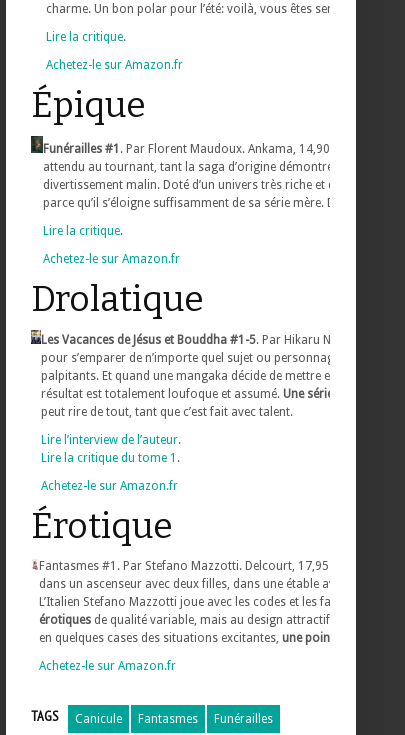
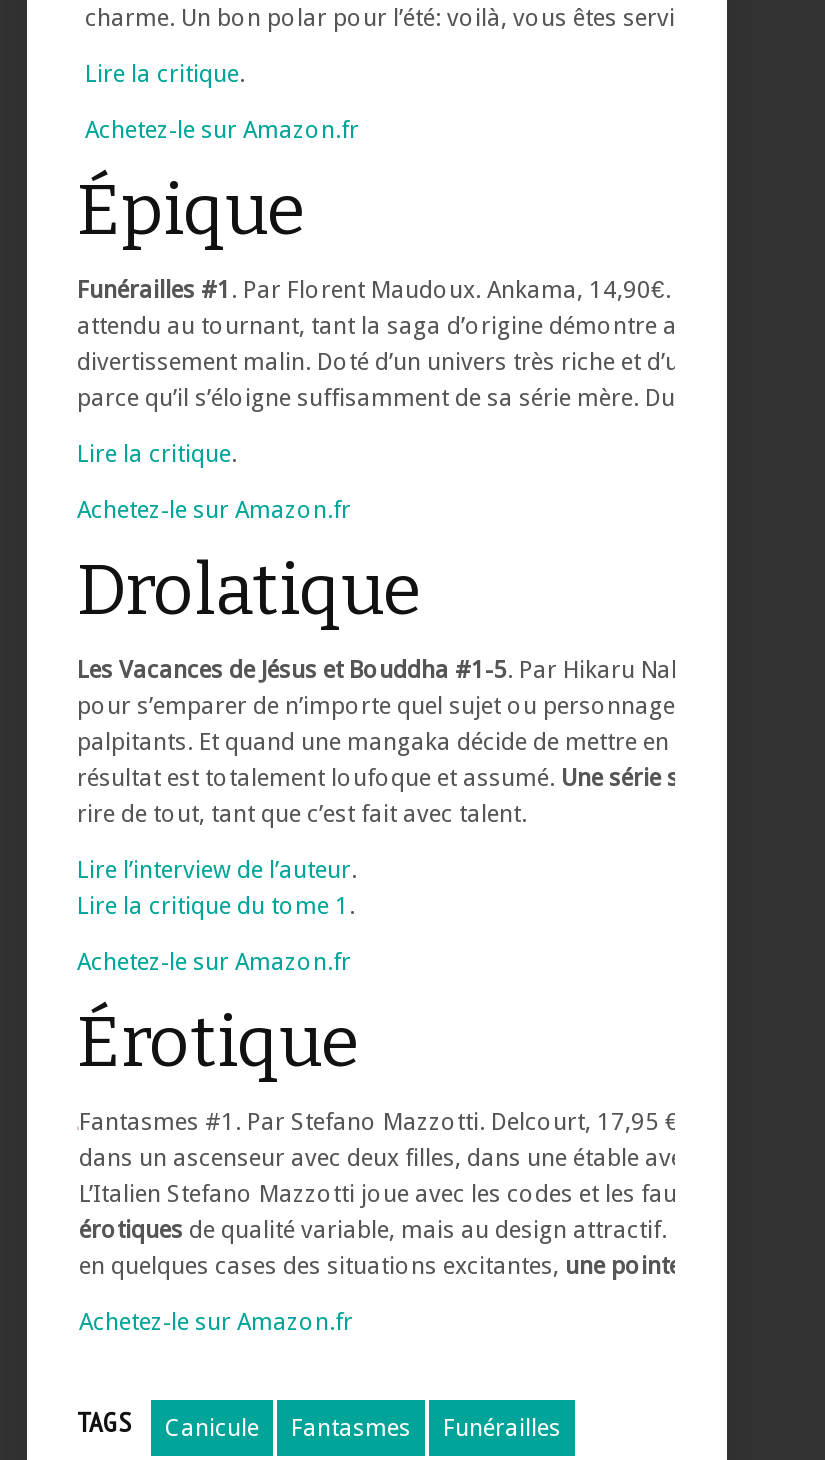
[41,405,293,419] peut rire de tout, tant que c’est fait avec talent. -> [77,800,527,828] rire de tout, tant que c’est fait avec talent.

